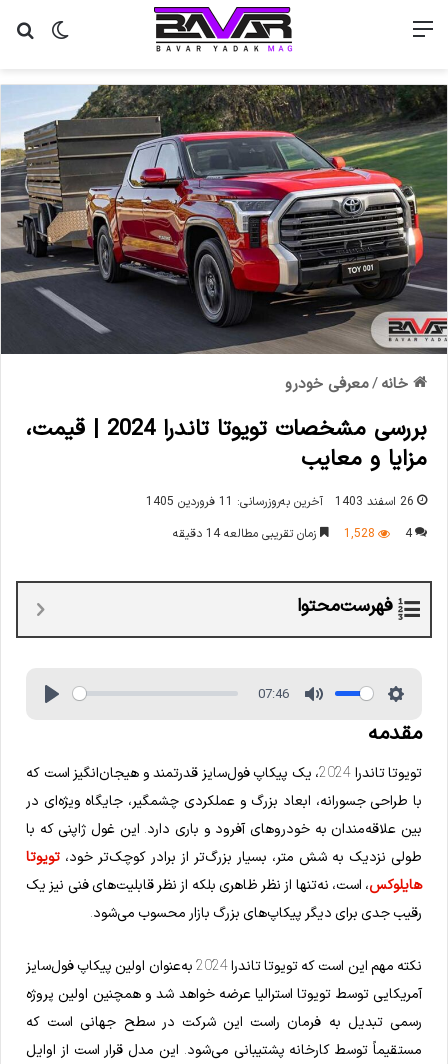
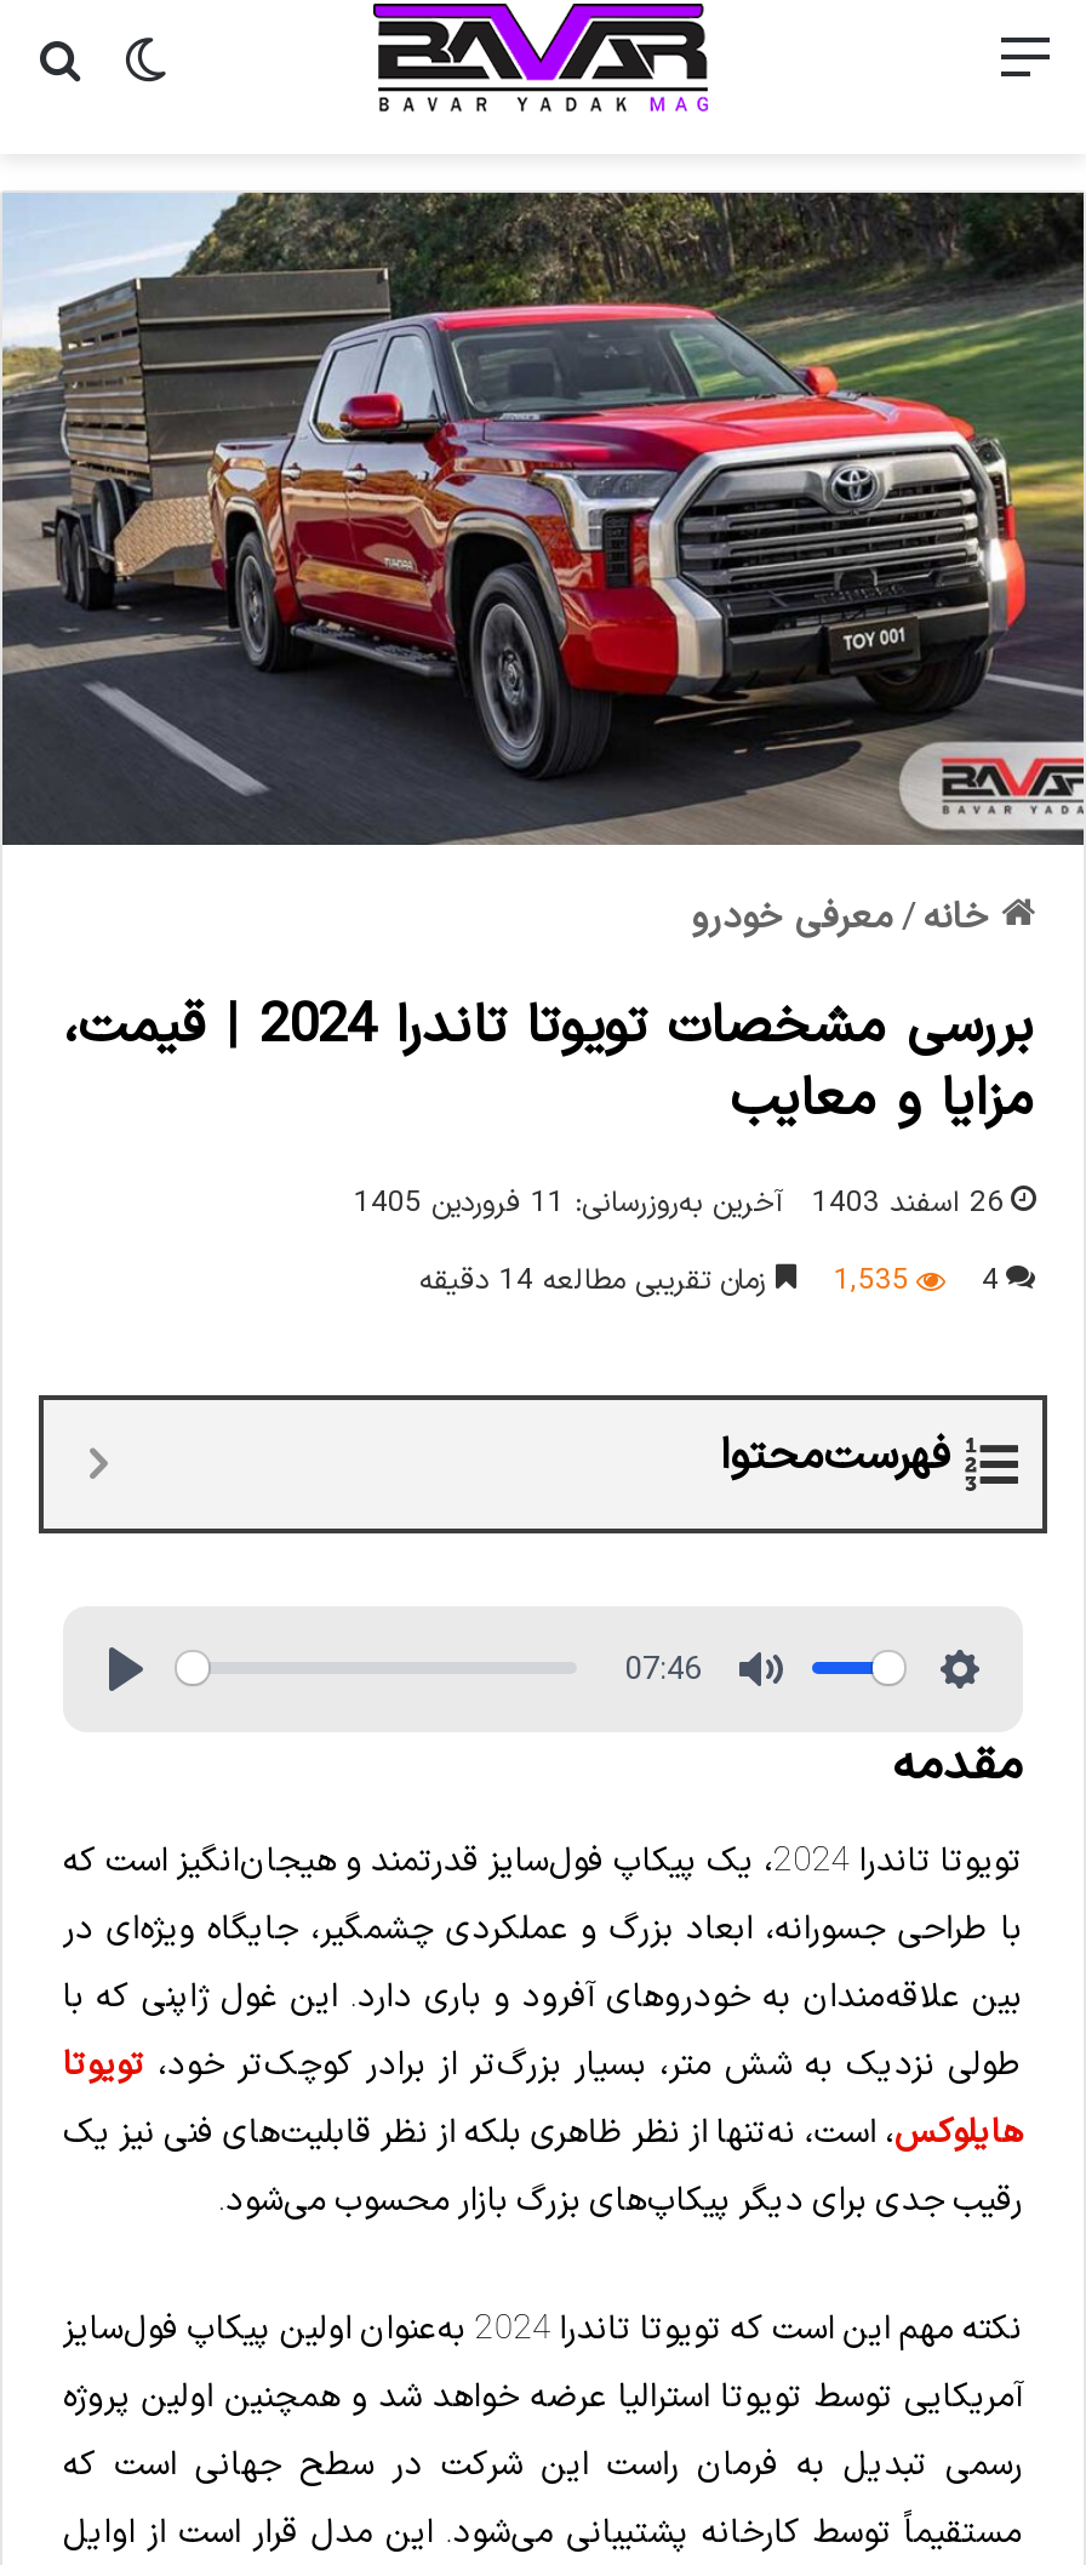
[344,525,375,543] 1,528 -> [834,1259,909,1302] 1,535

